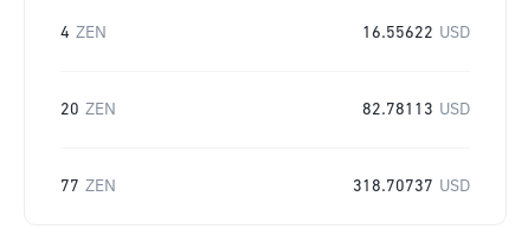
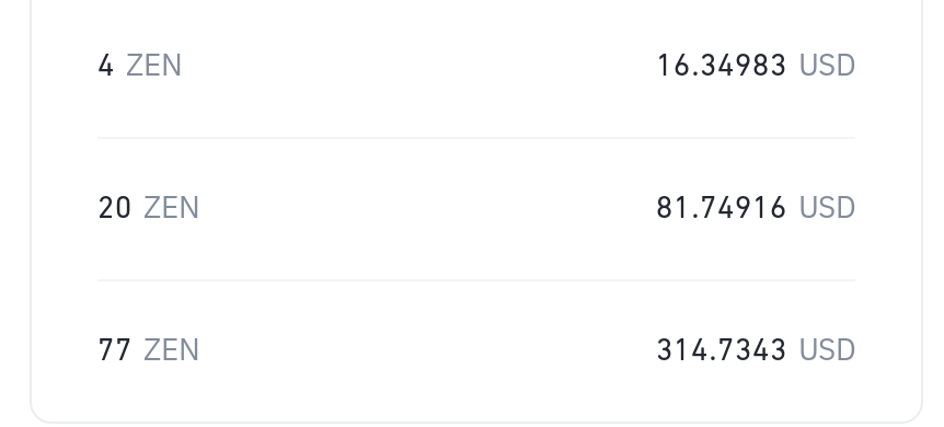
[362,25,470,41] 16.55622 USD -> [656,51,855,82] 16.34983 USD
[362,102,470,118] 82.78113 USD -> [656,194,855,224] 81.74916 USD
[353,178,470,195] 318.70737 USD -> [656,336,855,367] 314.7343 USD

